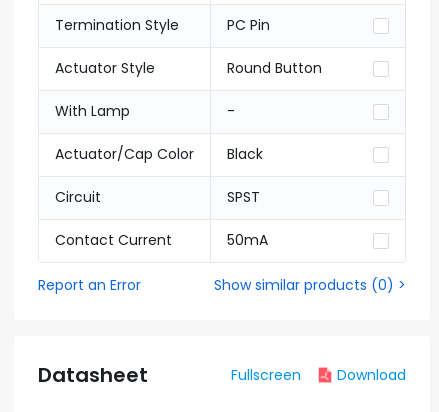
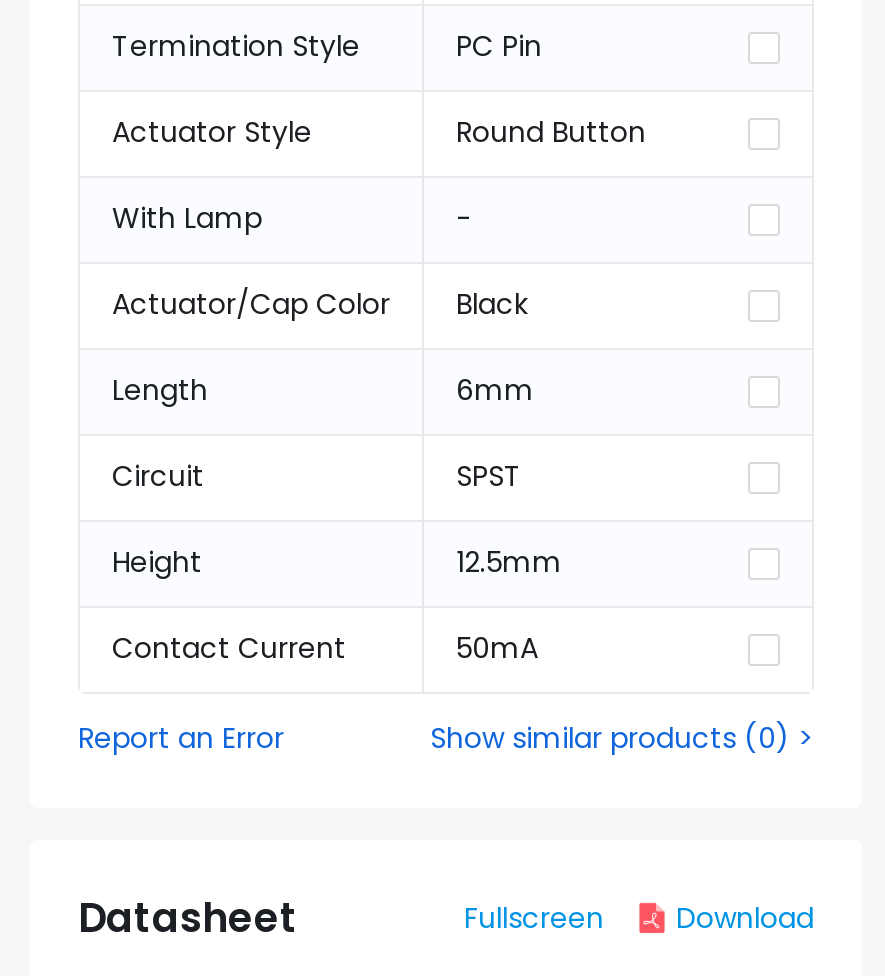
none -> [112,370,534,410] Length | 6mm
none -> [112,542,562,582] Height | 12.5mm

